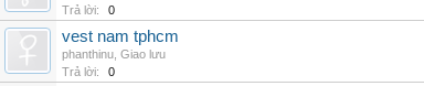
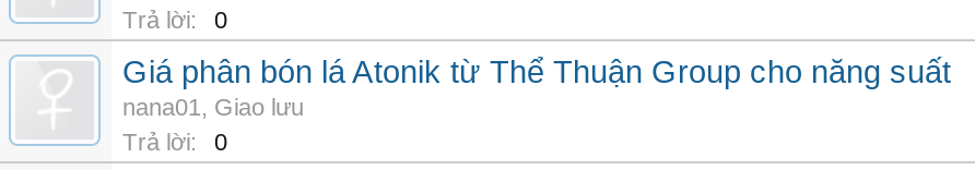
[62,28,179,61] vest nam tphcm | phanthinu, Giao lưu -> [122,54,951,120] Giá phân bón lá Atonik từ Thể Thuận Group cho năng suất | nana01, Giao lưu

